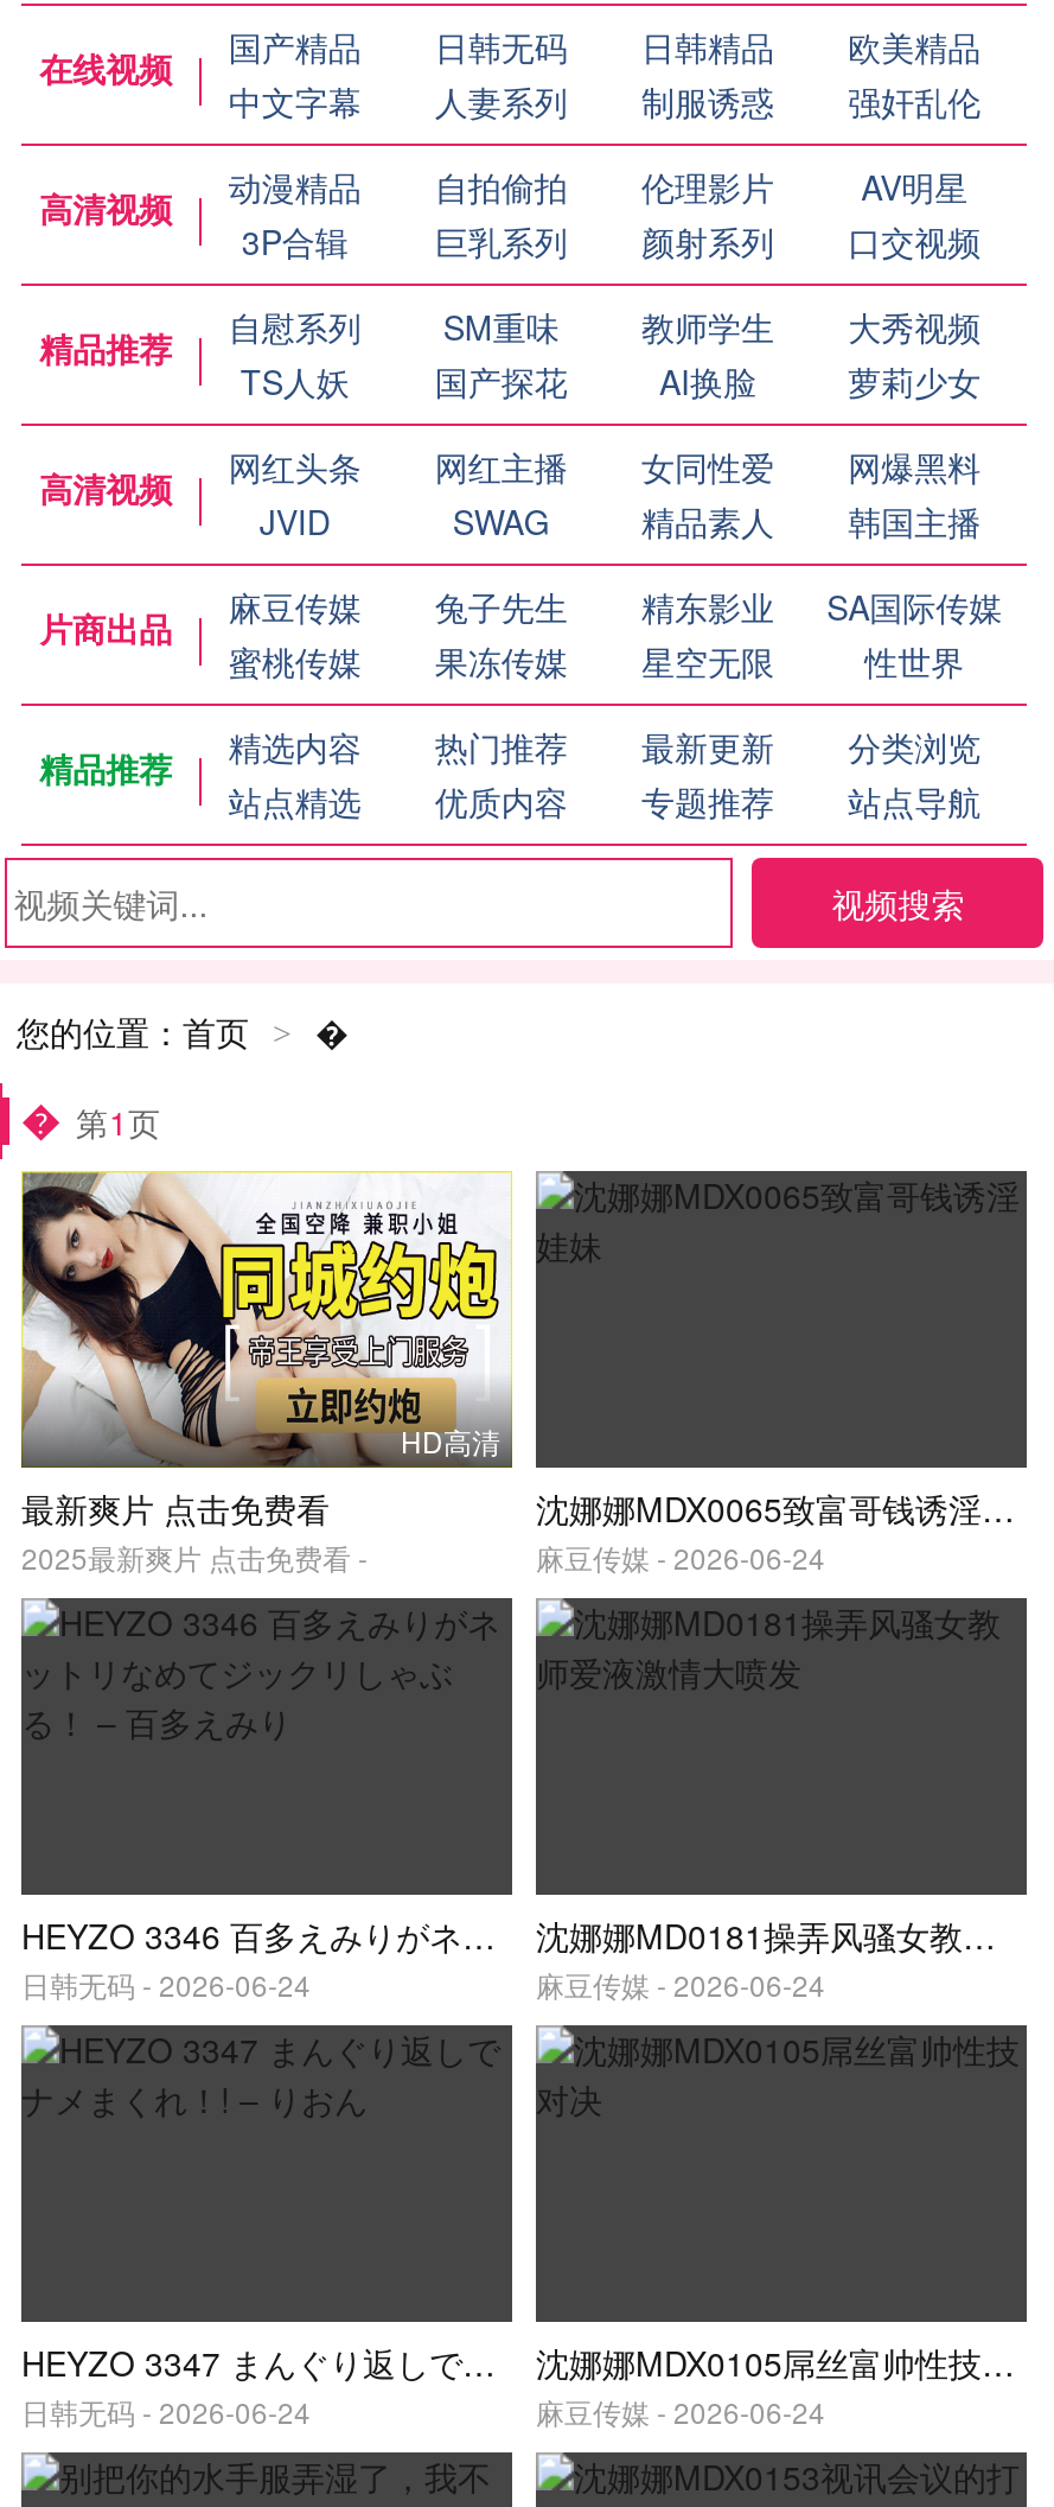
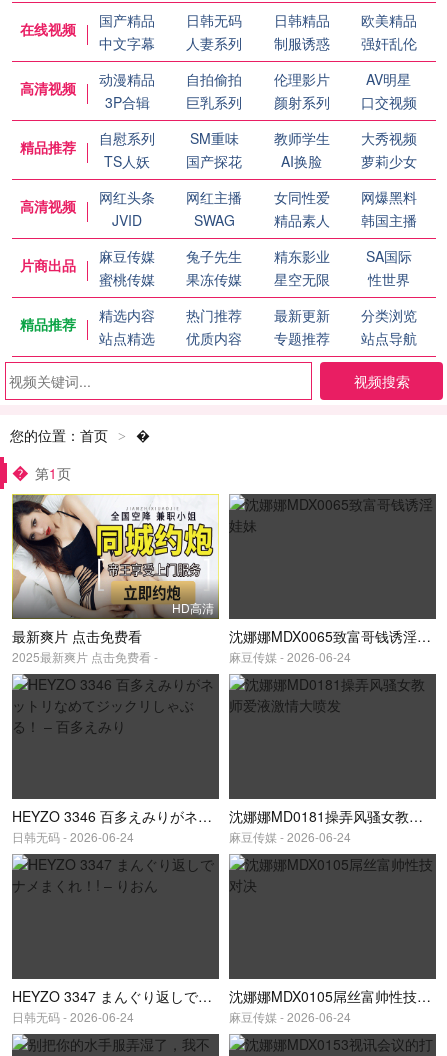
[827,583,1002,630] SA国际传媒 -> [366,246,412,266] SA国际

